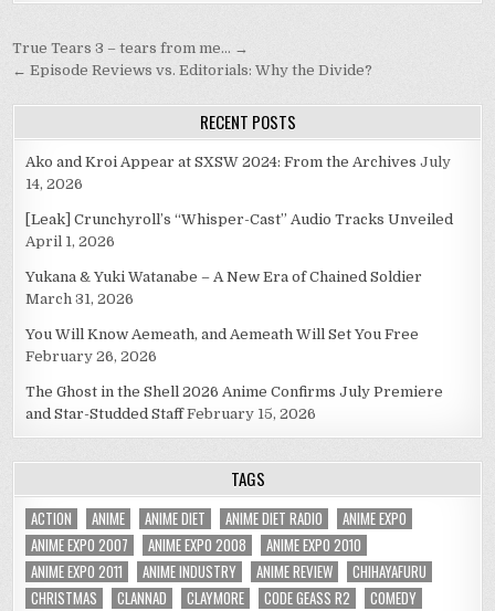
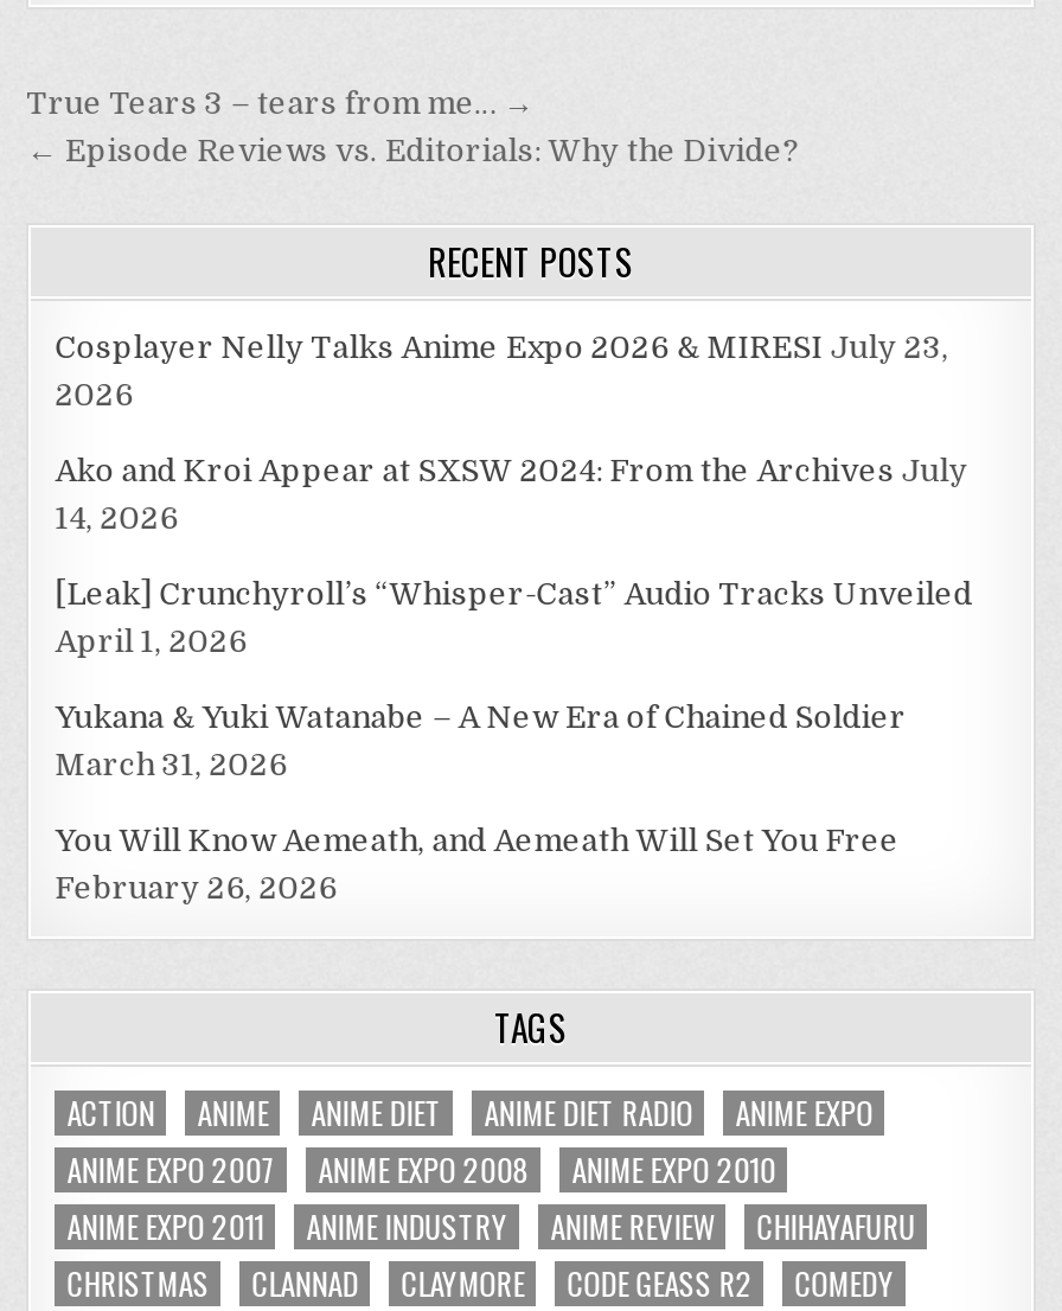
none -> [55,329,949,412] Cosplayer Nelly Talks Anime Expo 2026 & MIRESI July 23, | 2026
moved [26,153,453,365] -> [55,453,972,905]: Ako and Kroi Appear at SXSW 2024: From the Archives July | 14, 2026 | [Leak] Crunchyroll’s “Whisper-Cast” Audio Tracks Unveiled | April 1, 2026 | Yukana & Yuki Watanabe – A New Era of Chained Soldier | March 31, 2026 | You Will Know Aemeath, and Aemeath Will Set You Free | February 26, 2026
[26,383,443,422] The Ghost in the Shell 2026 Anime Confirms July Premiere | and Star-Studded Staff February 15, 2026 -> none

